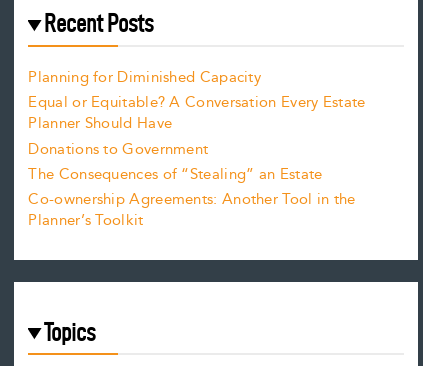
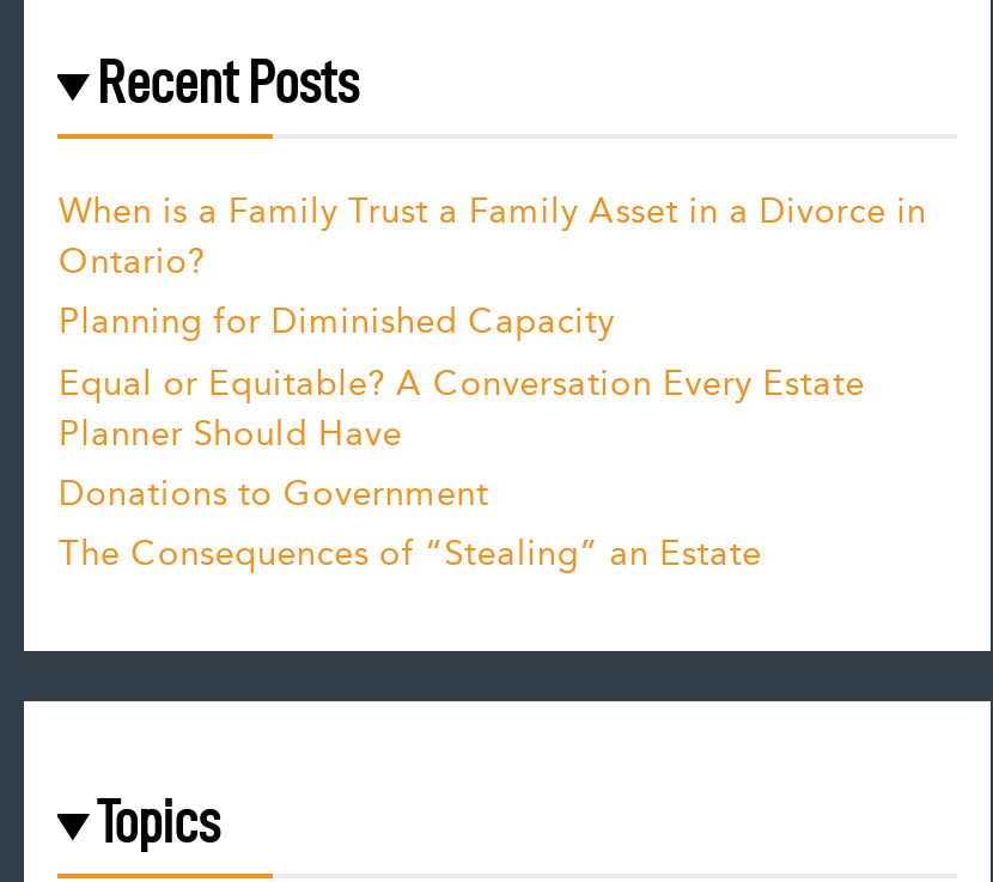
none -> [59,184,927,289] When is a Family Trust a Family Asset in a Divorce in | Ontario?
moved [28,66,366,186] -> [59,295,865,582]: Planning for Diminished Capacity | Equal or Equitable? A Conversation Every Estate | Planner Should Have | Donations to Government | The Consequences of “Stealing” an Estate
[28,188,356,232] Co-ownership Agreements: Another Tool in the | Planner’s Toolkit -> none

